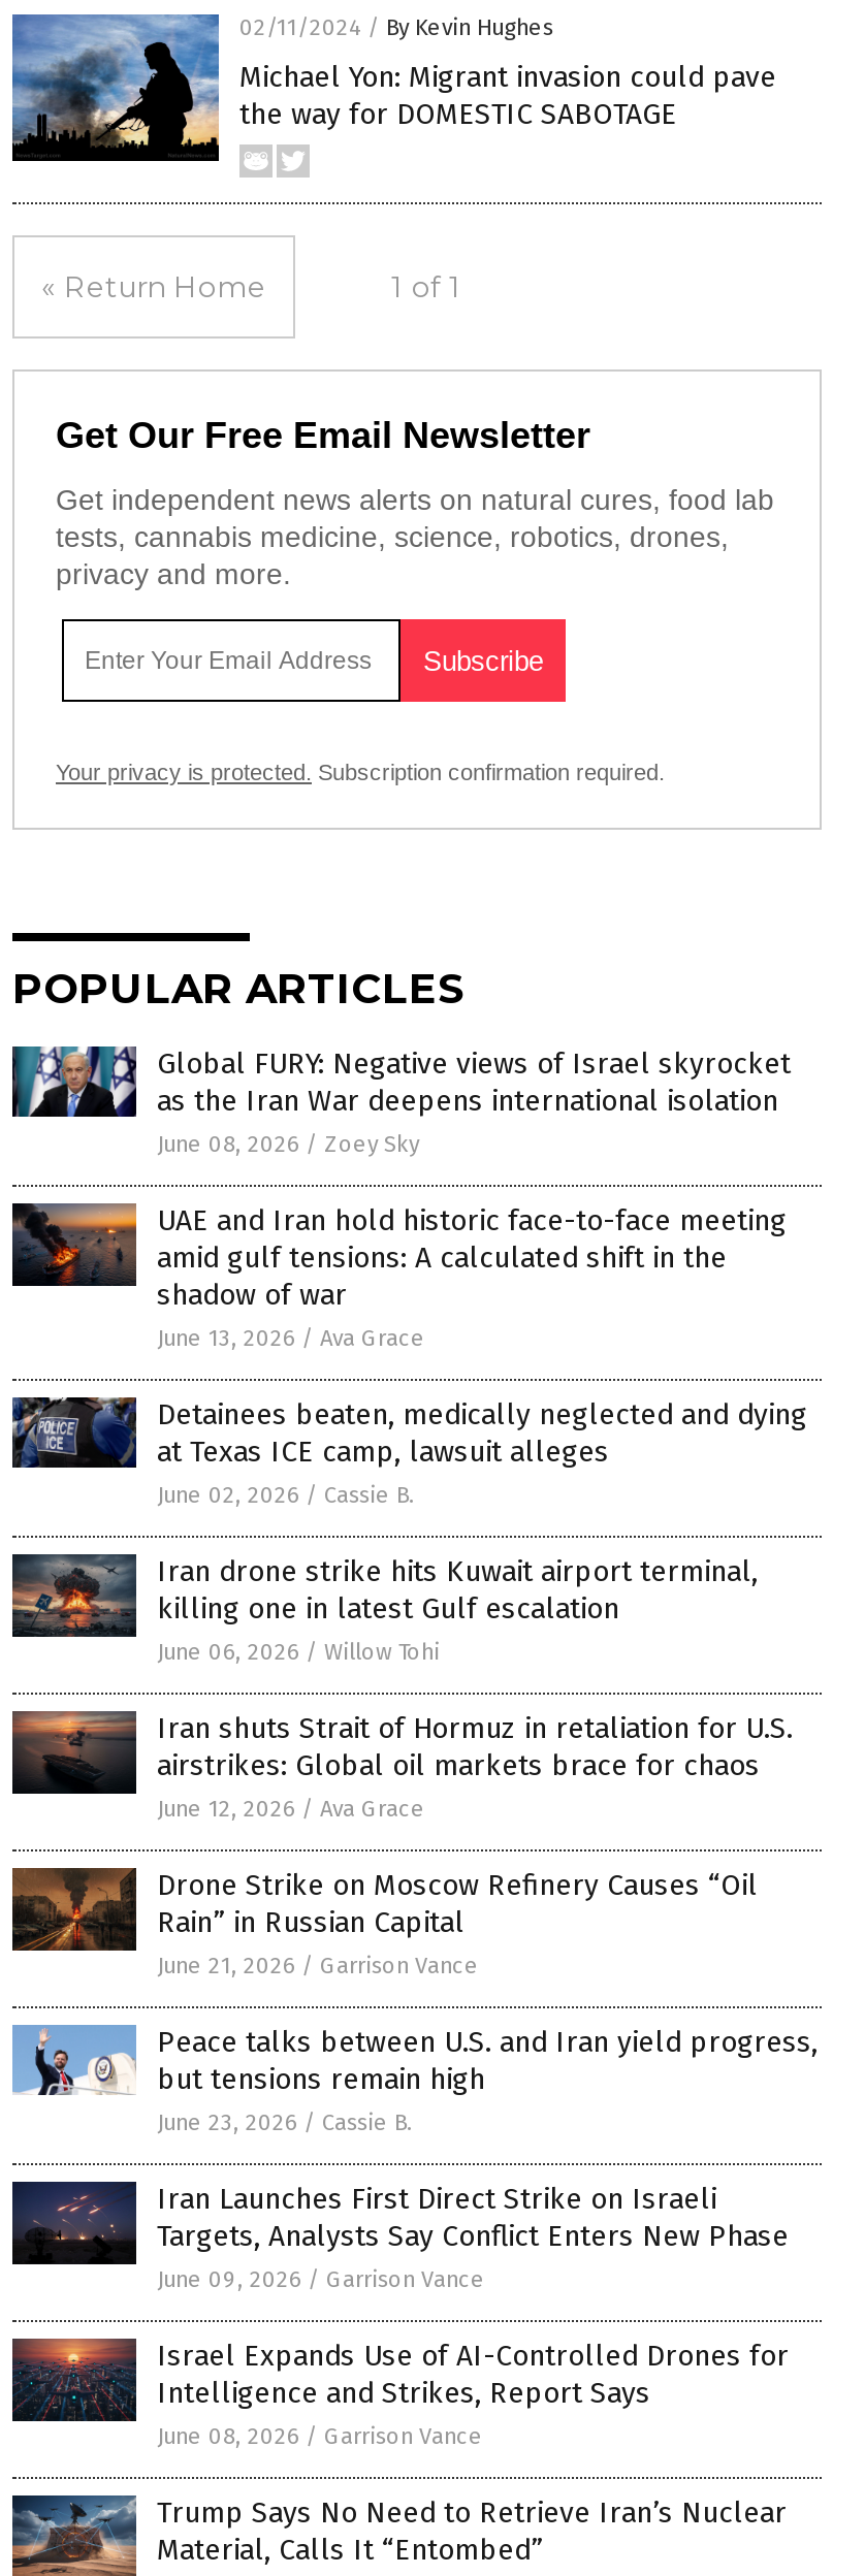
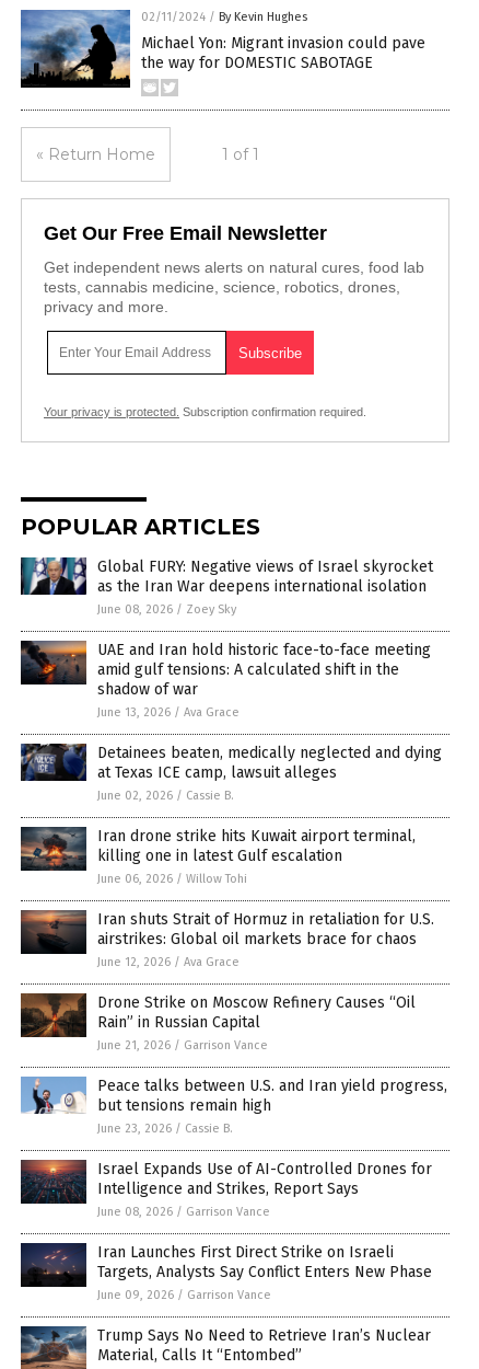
moved [12,2182,789,2293] -> [23,1243,432,1302]: [image] | Iran Launches First Direct Strike on Israeli | Targets, Analysts Say Conflict Enters New Phase | June 09, 2026 / Garrison Vance
moved [10,2326,789,2450] -> [20,1153,432,1219]: [image] | Israel Expands Use of AI-Controlled Drones for | Intelligence and Strikes, Report Says | June 08, 2026 / Garrison Vance

